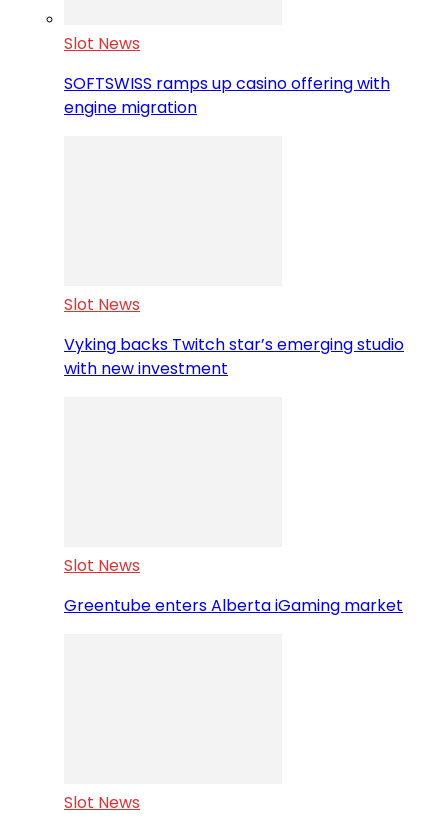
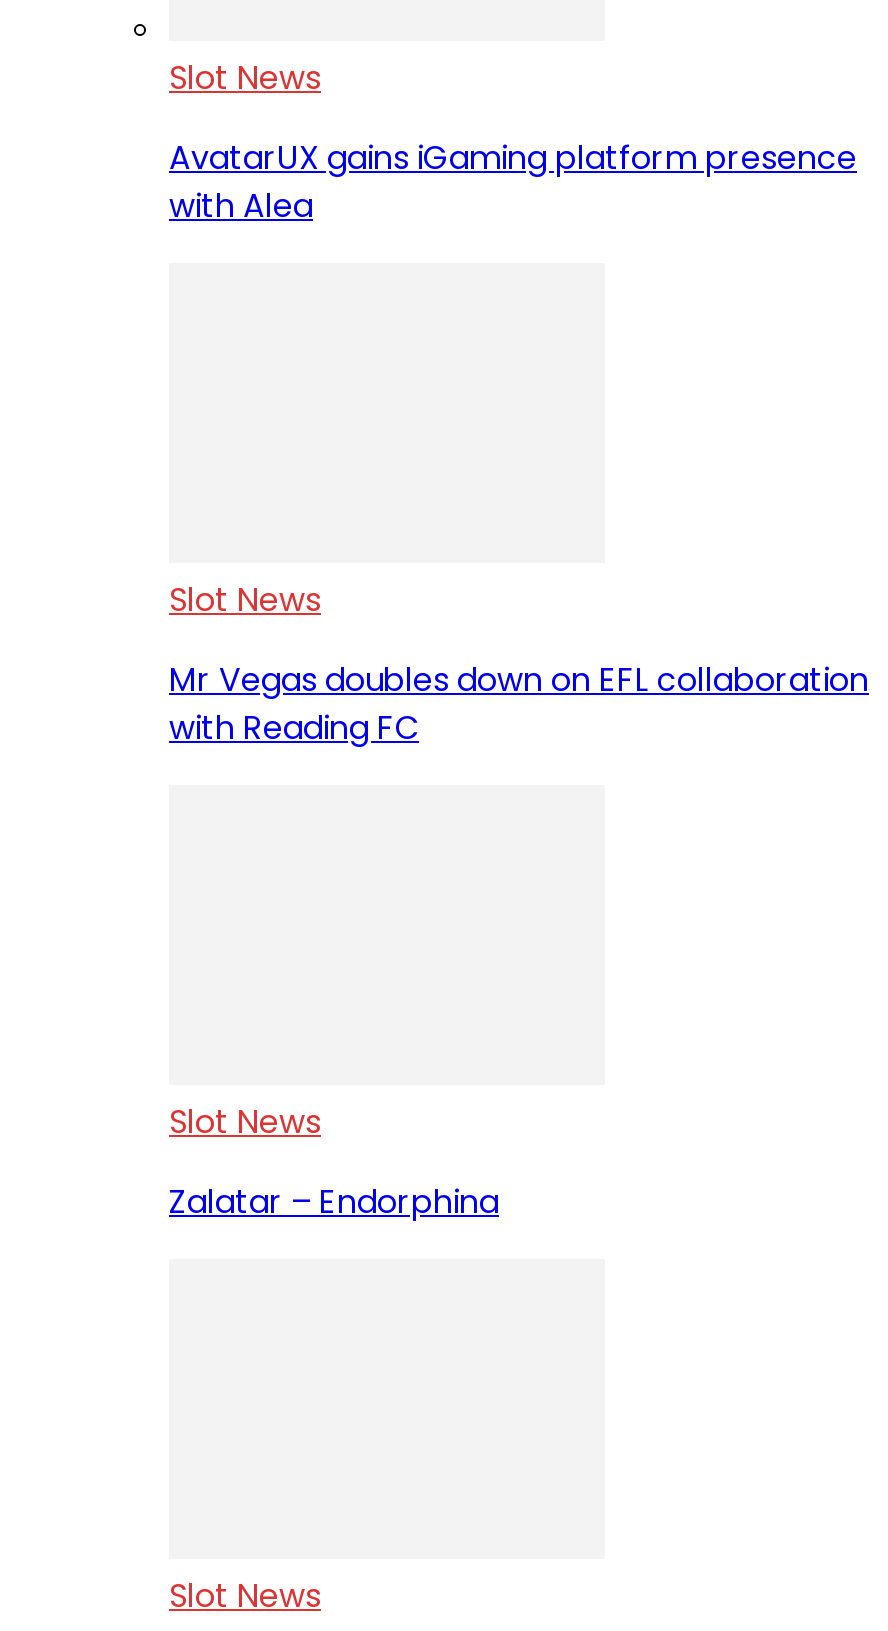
[64,72,390,119] SOFTSWISS ramps up casino offering with | engine migration -> [169,135,857,229] AvatarUX gains iGaming platform presence | with Alea
[64,333,404,380] Vyking backs Twitch star’s emerging studio | with new investment -> [169,657,869,751] Mr Vegas doubles down on EFL collaboration | with Reading FC
[64,594,403,617] Greentube enters Alberta iGaming market -> [169,1179,499,1225] Zalatar – Endorphina

